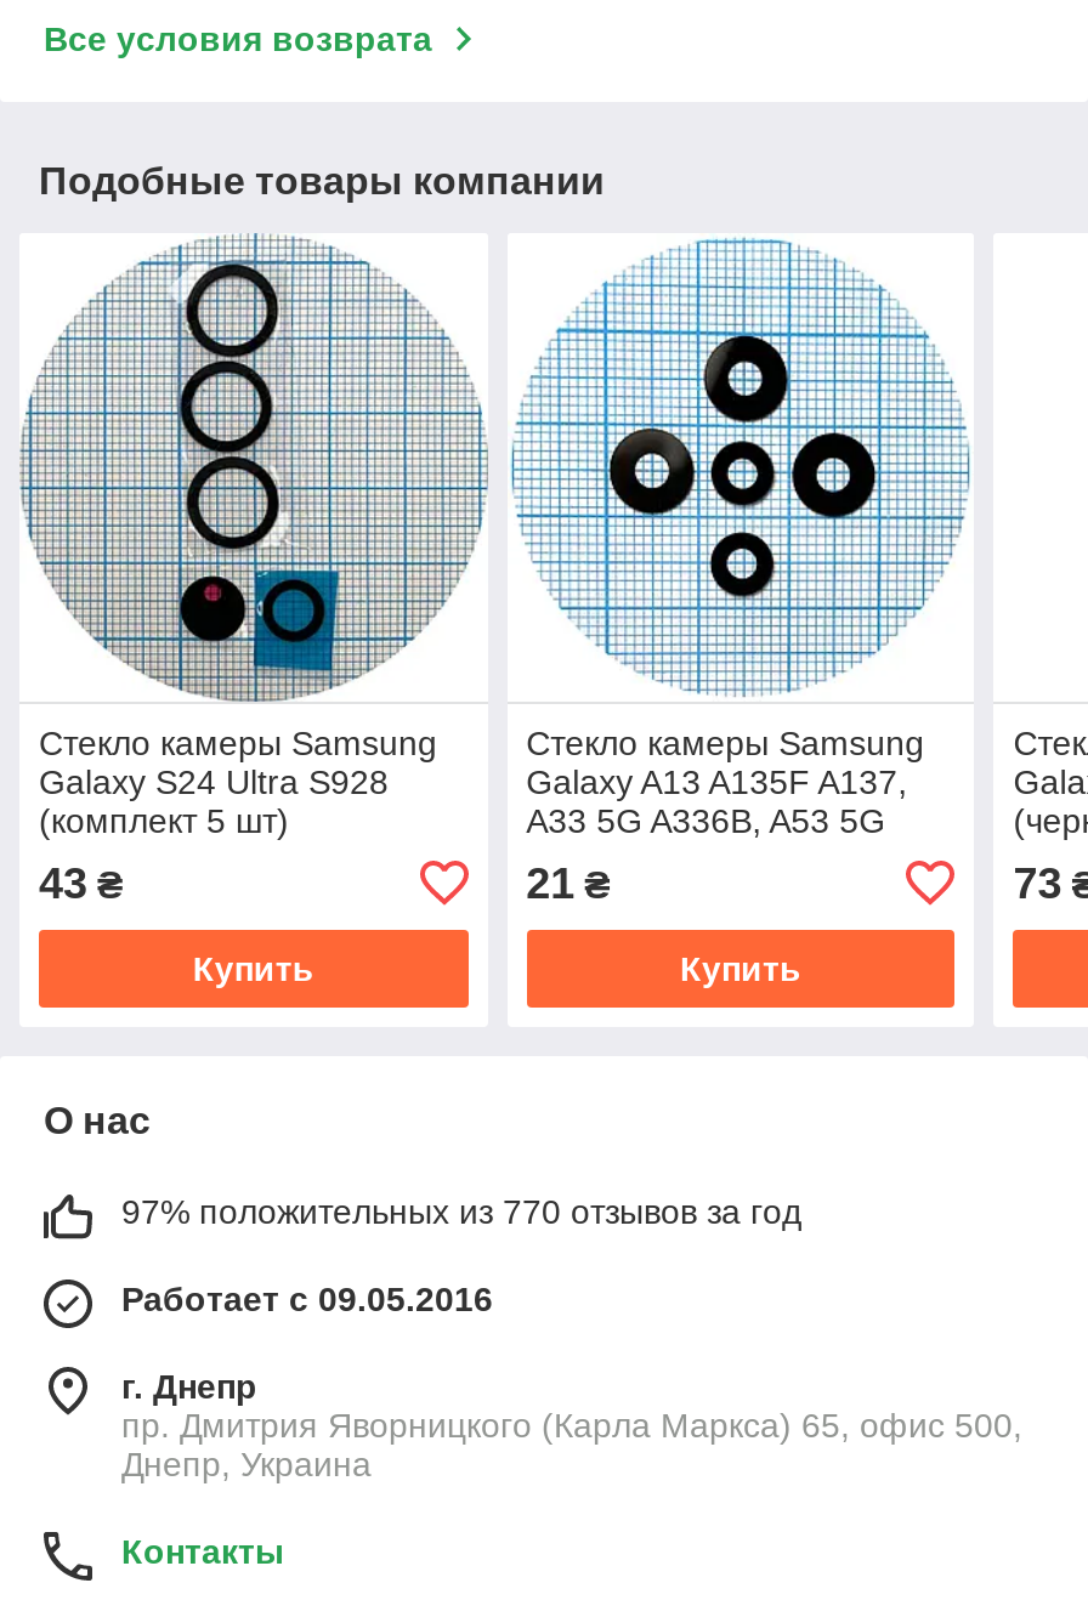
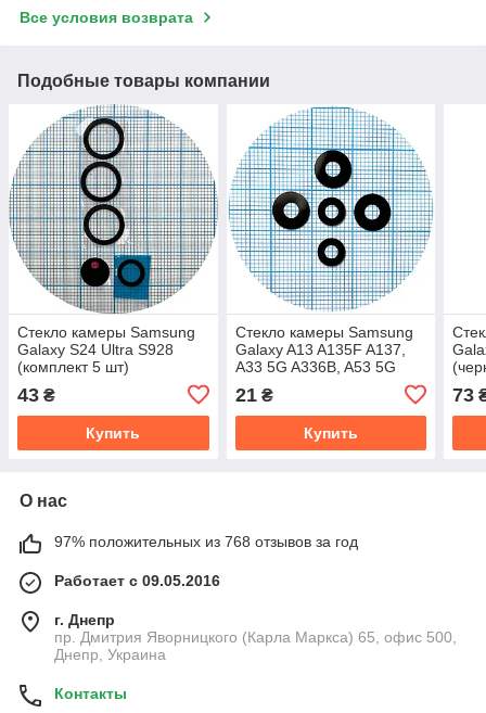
[121,1192,801,1230] 97% положительных из 770 отзывов за год -> [54,533,358,550] 97% положительных из 768 отзывов за год

